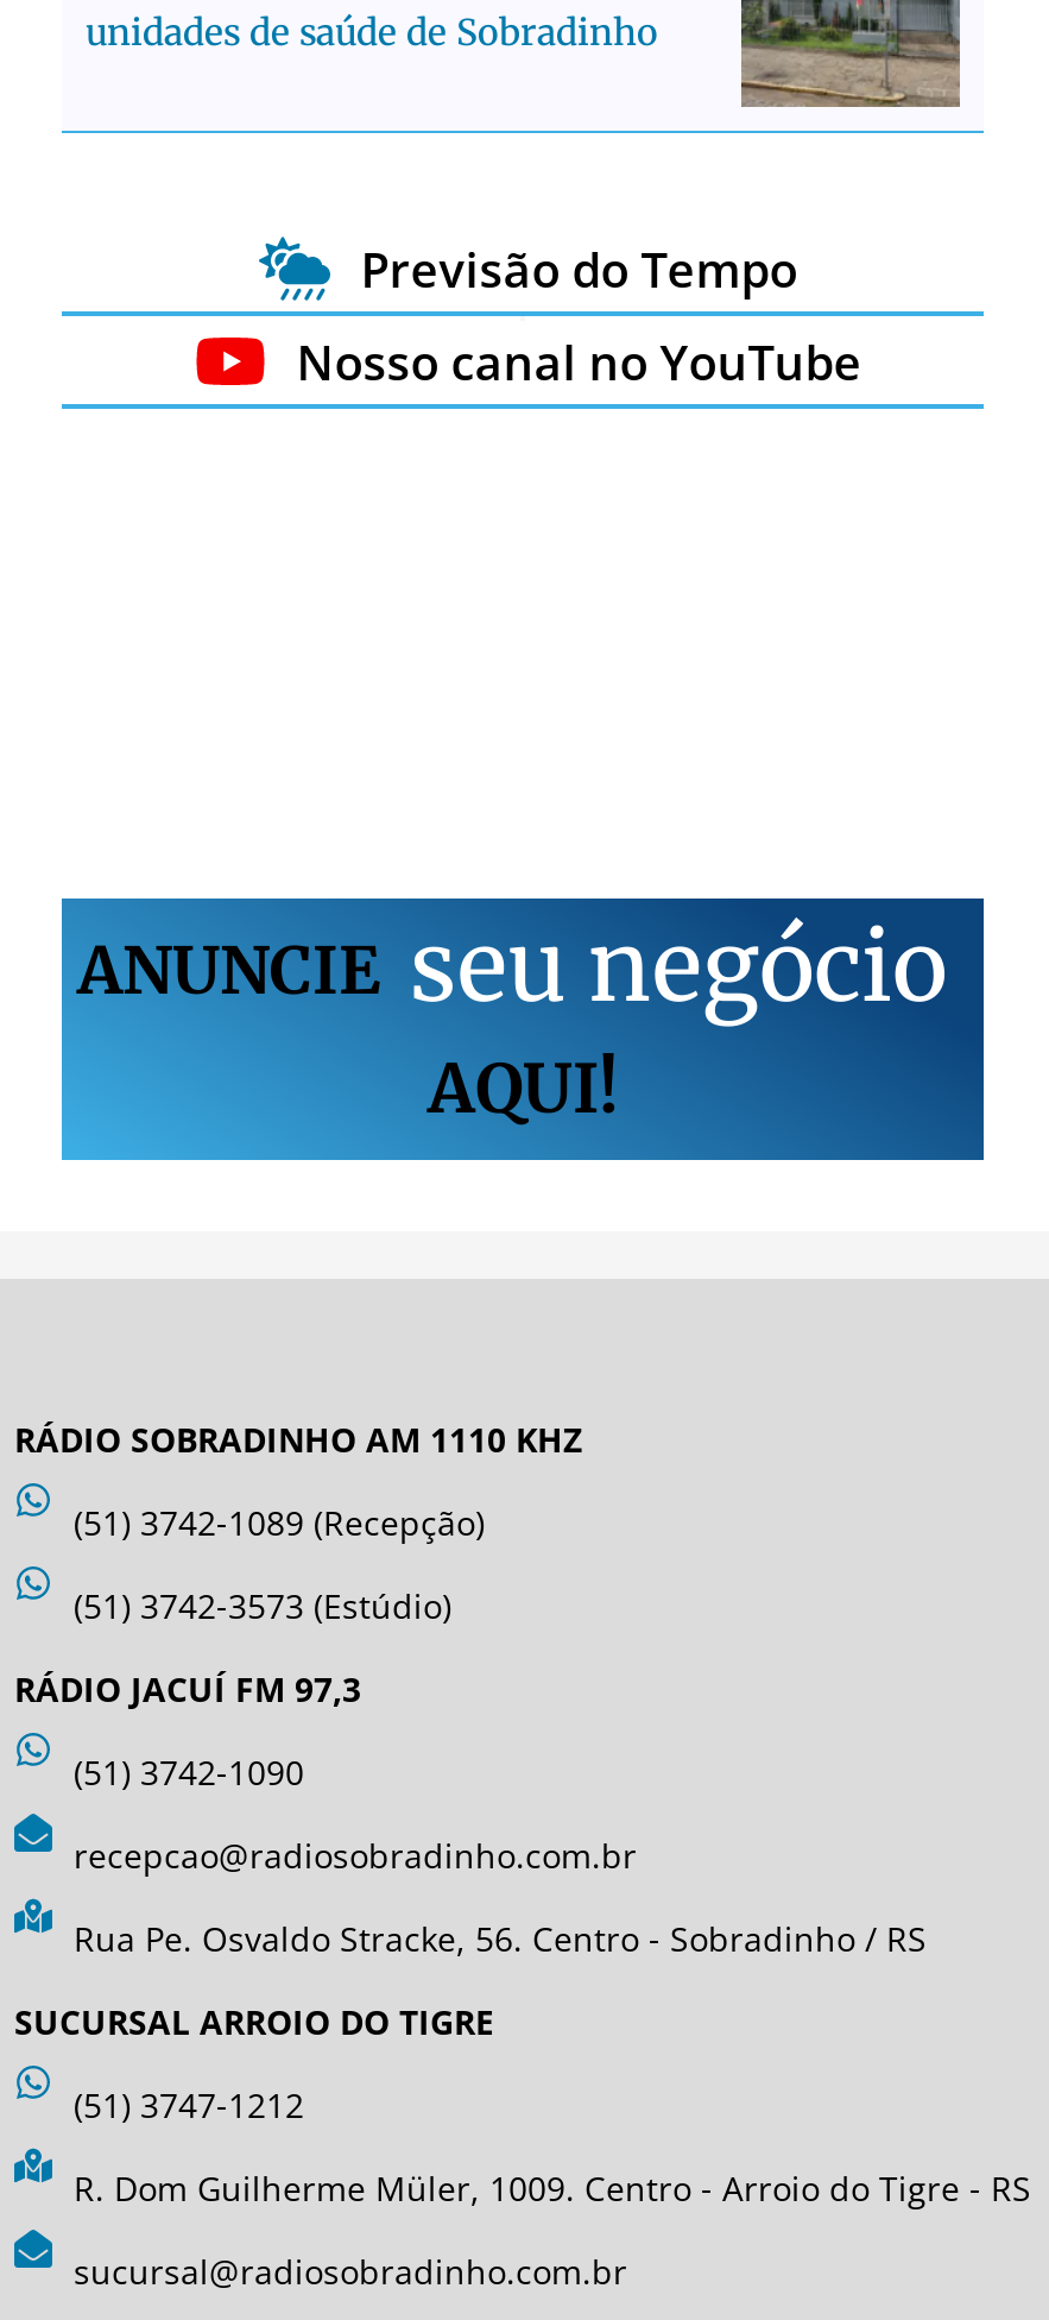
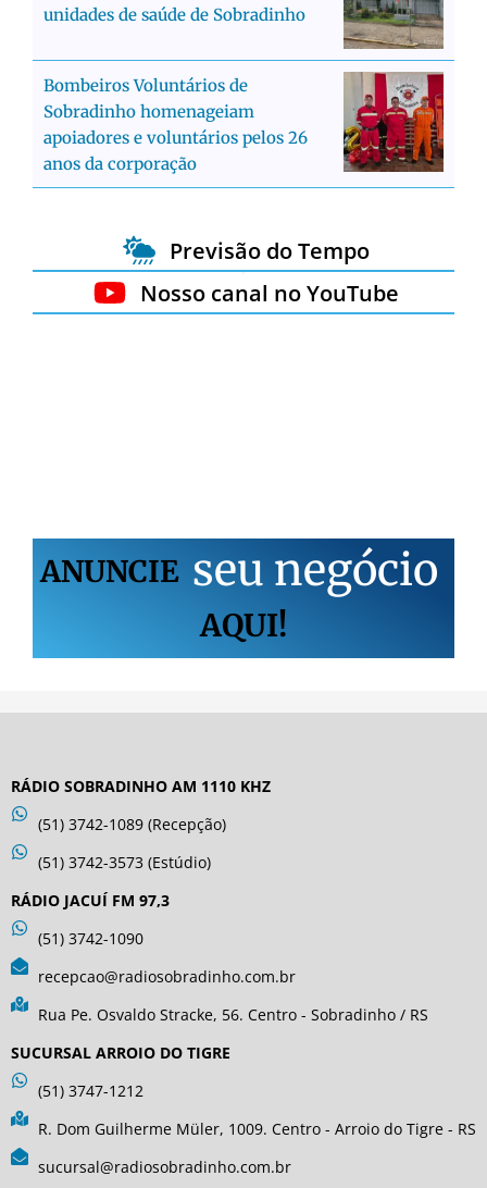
none -> [43,71,445,174] [image] | Bombeiros Voluntários de | Sobradinho homenageiam | apoiadores e voluntários pelos 26 | anos da corporação

